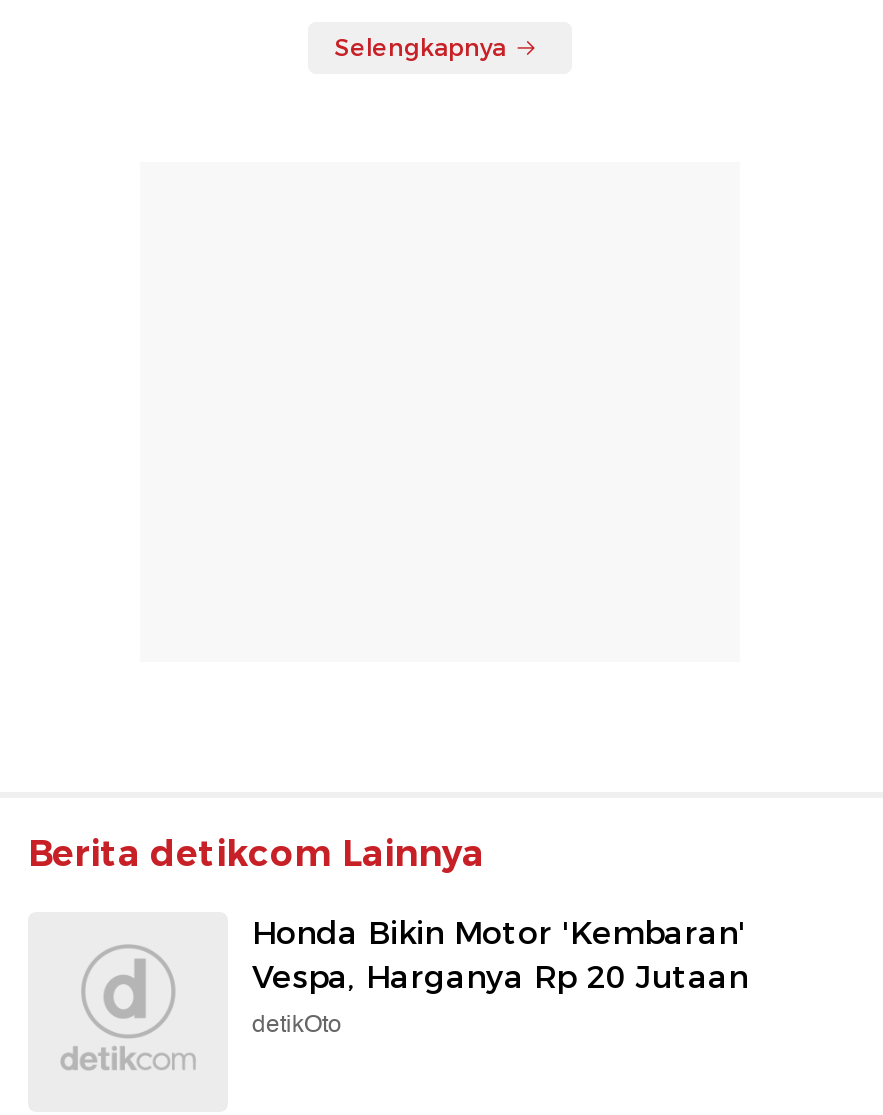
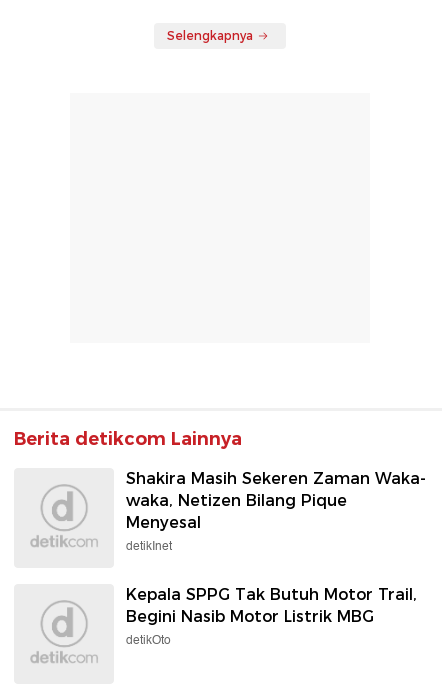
[252,913,748,995] Honda Bikin Motor 'Kembaran' | Vespa, Harganya Rp 20 Jutaan -> [126,468,426,625] Shakira Masih Sekeren Zaman Waka- | waka, Netizen Bilang Pique | Menyesal | detikInet | Kepala SPPG Tak Butuh Motor Trail, | Begini Nasib Motor Listrik MBG

